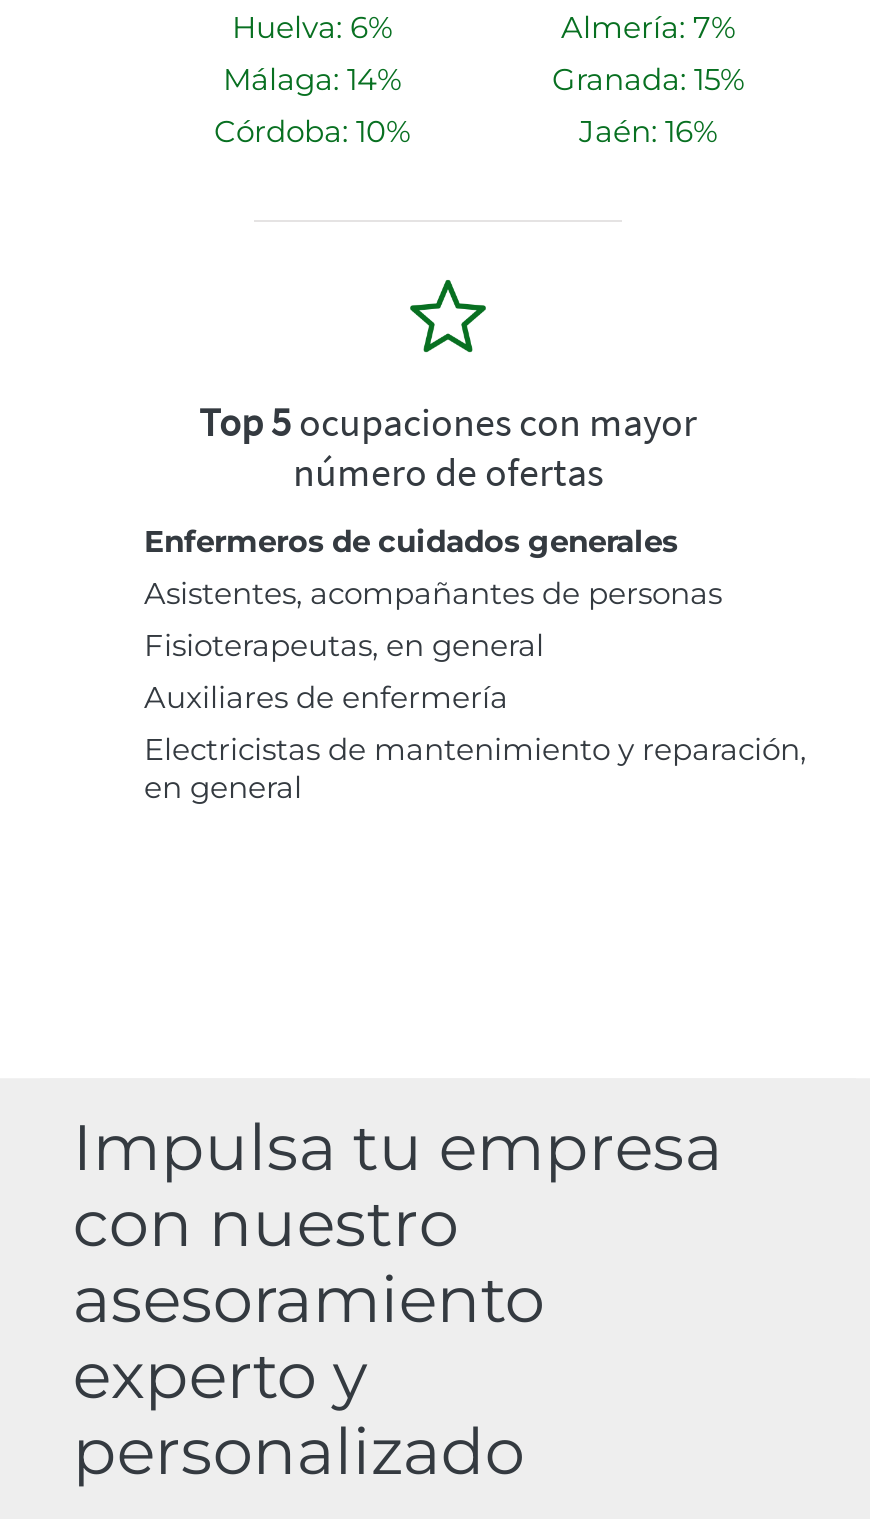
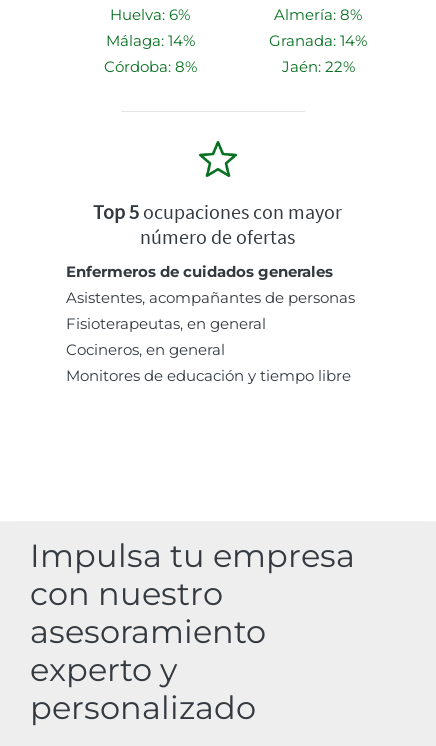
[561,8,735,46] Almería: 7% -> [274,5,362,24] Almería: 8%
[552,60,744,98] Granada: 15% -> [269,31,367,50] Granada: 14%
[214,112,410,150] Córdoba: 10% -> [103,57,196,76] Córdoba: 8%
[579,112,717,150] Jaén: 16% -> [281,57,354,76] Jaén: 22%
[144,678,806,806] Auxiliares de enfermería | Electricistas de mantenimiento y reparación, | en general -> [66,340,351,385] Cocineros, en general | Monitores de educación y tiempo libre

